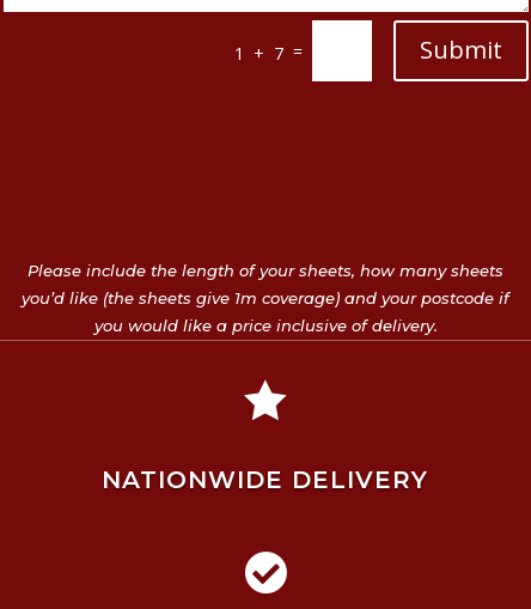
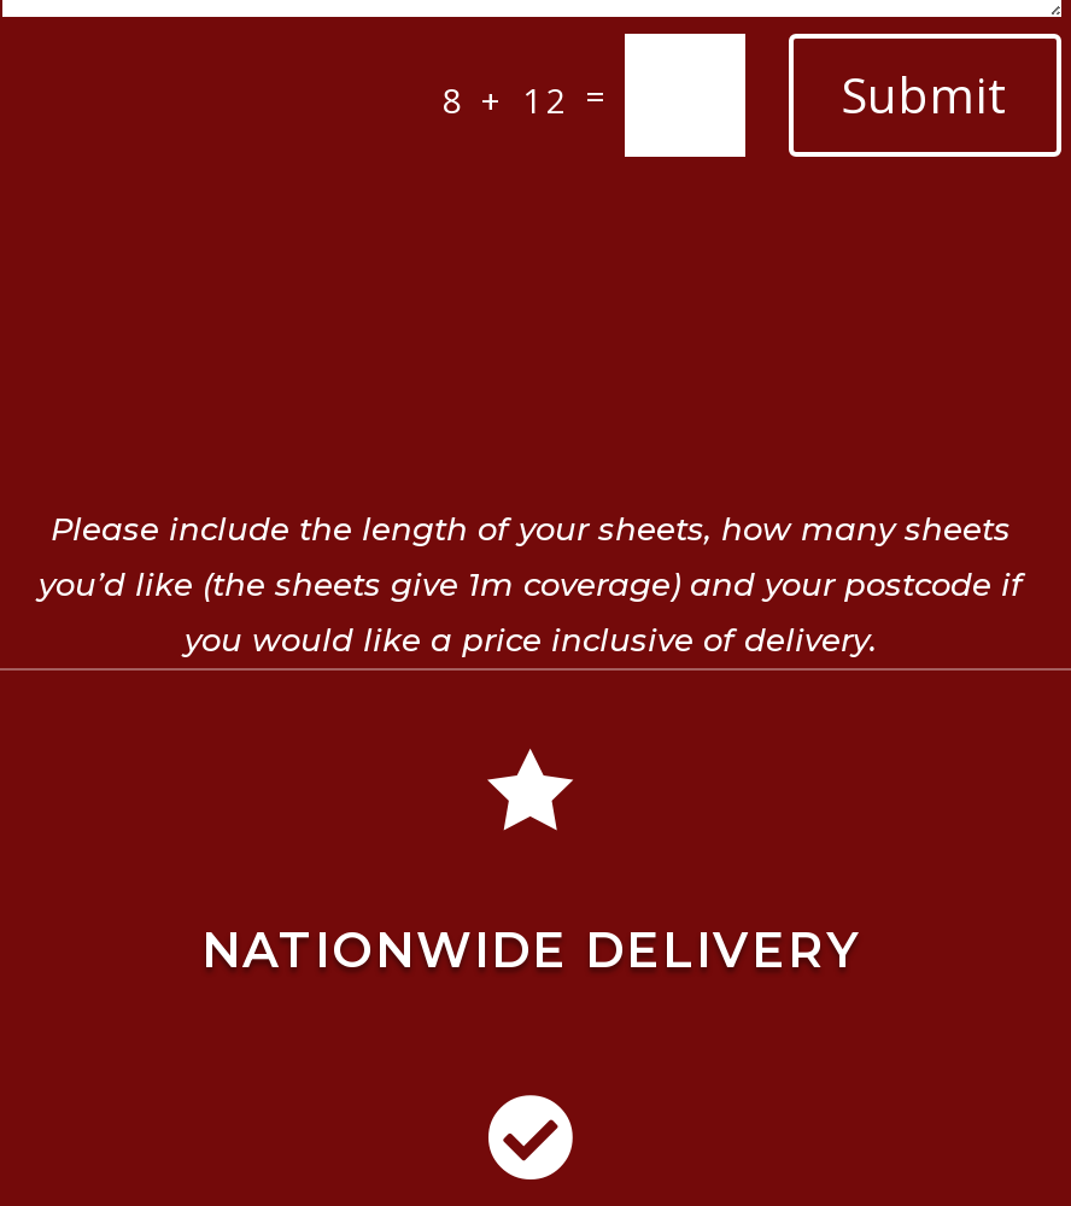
[234,39,312,64] 1 + 7 = -> [443,72,624,122] 8 + 12 =

